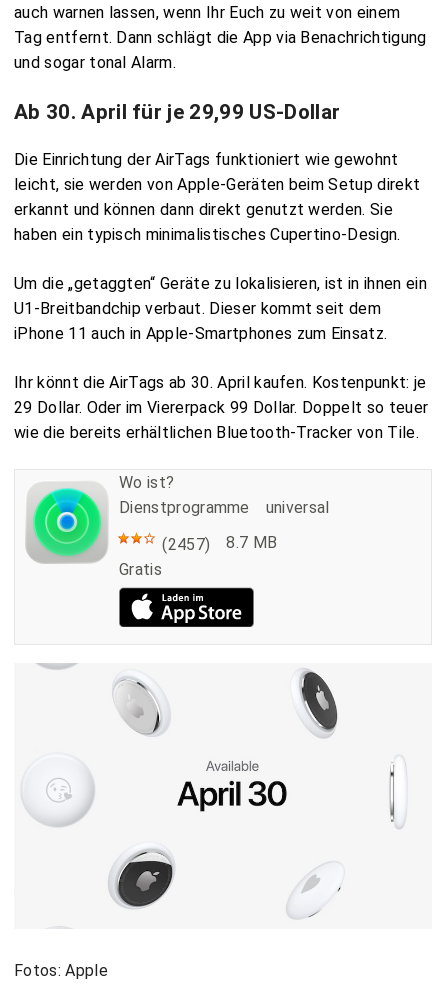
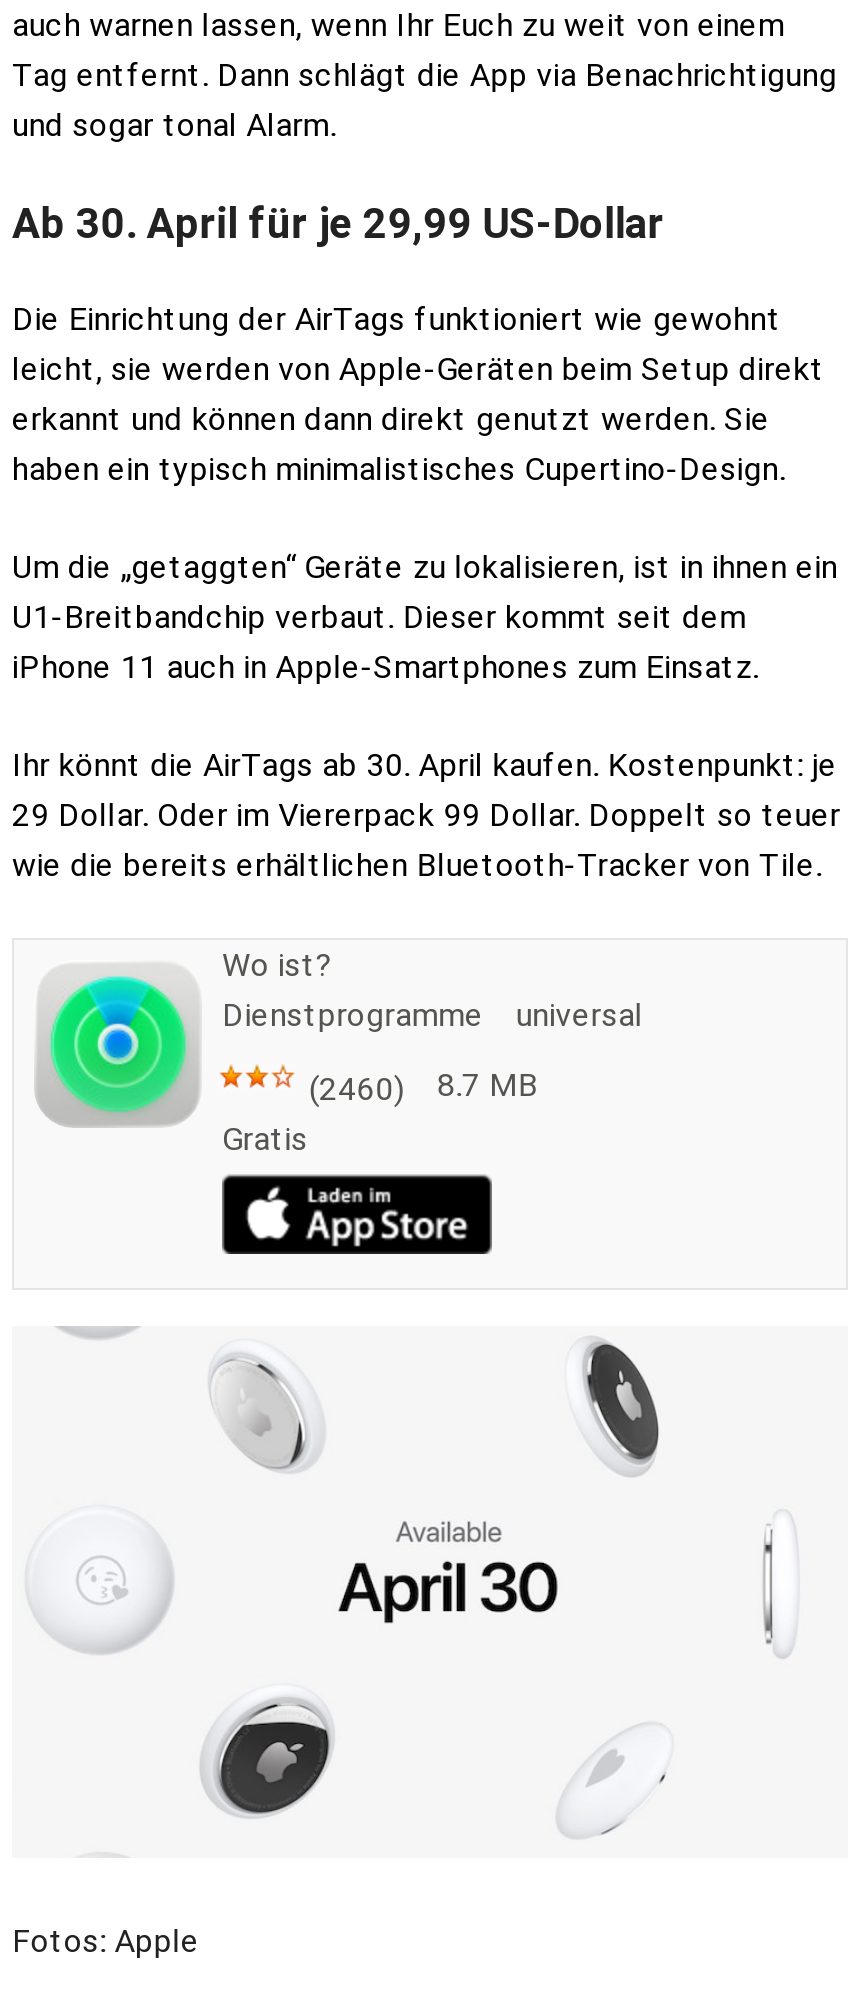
[158,533,277,554] (2457) 8.7 MB -> [300,1066,538,1108] (2460) 8.7 MB

